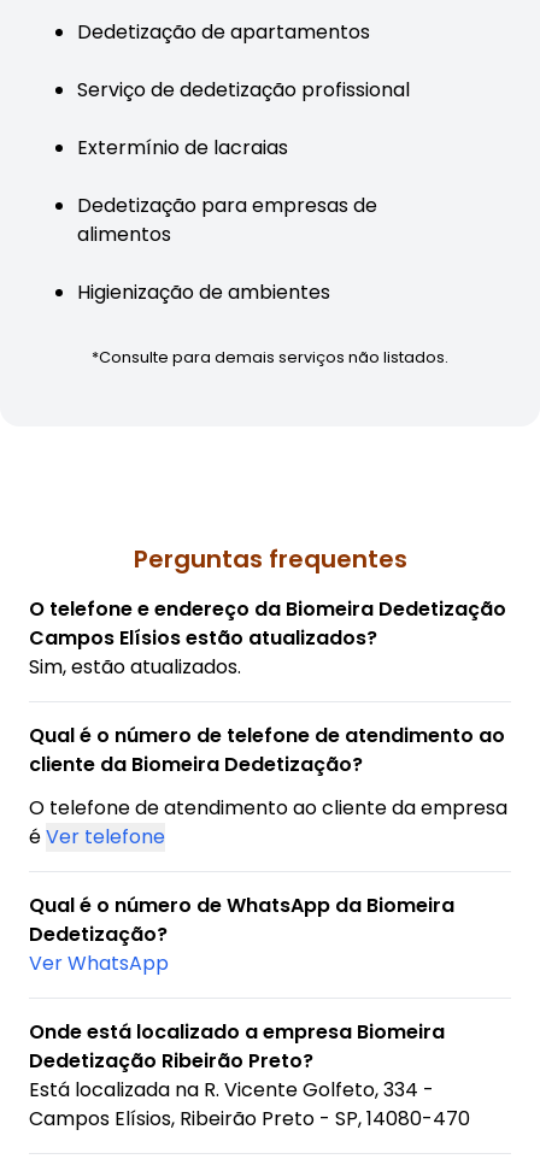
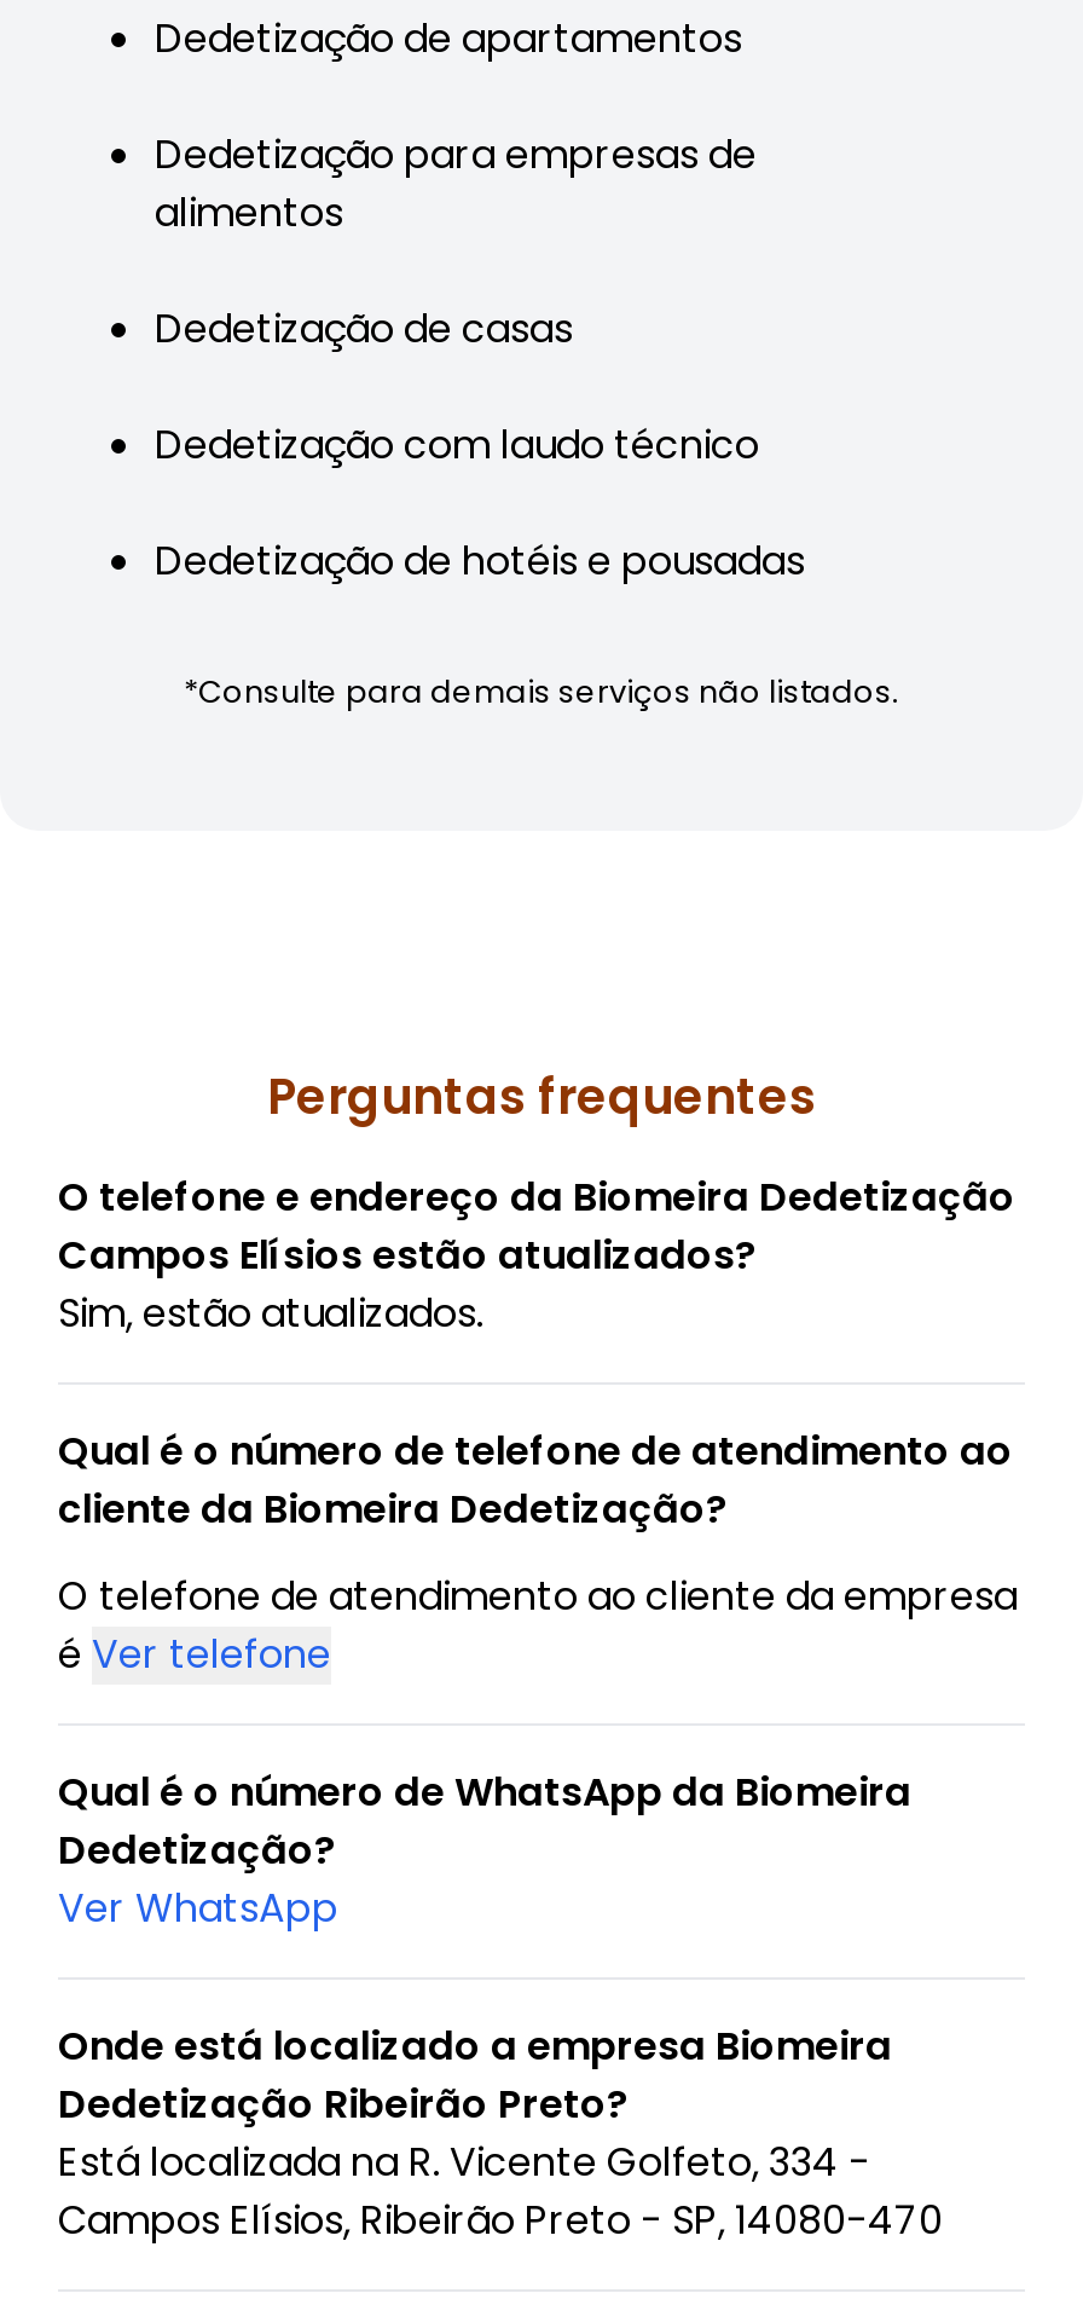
[77,77,410,162] Serviço de dedetização profissional | Extermínio de lacraias -> none
moved [77,192,377,249] -> [155,128,757,242]: Dedetização para empresas de | alimentos
[77,279,330,307] Higienização de ambientes -> [155,302,805,590] Dedetização de casas | Dedetização com laudo técnico | Dedetização de hotéis e pousadas

